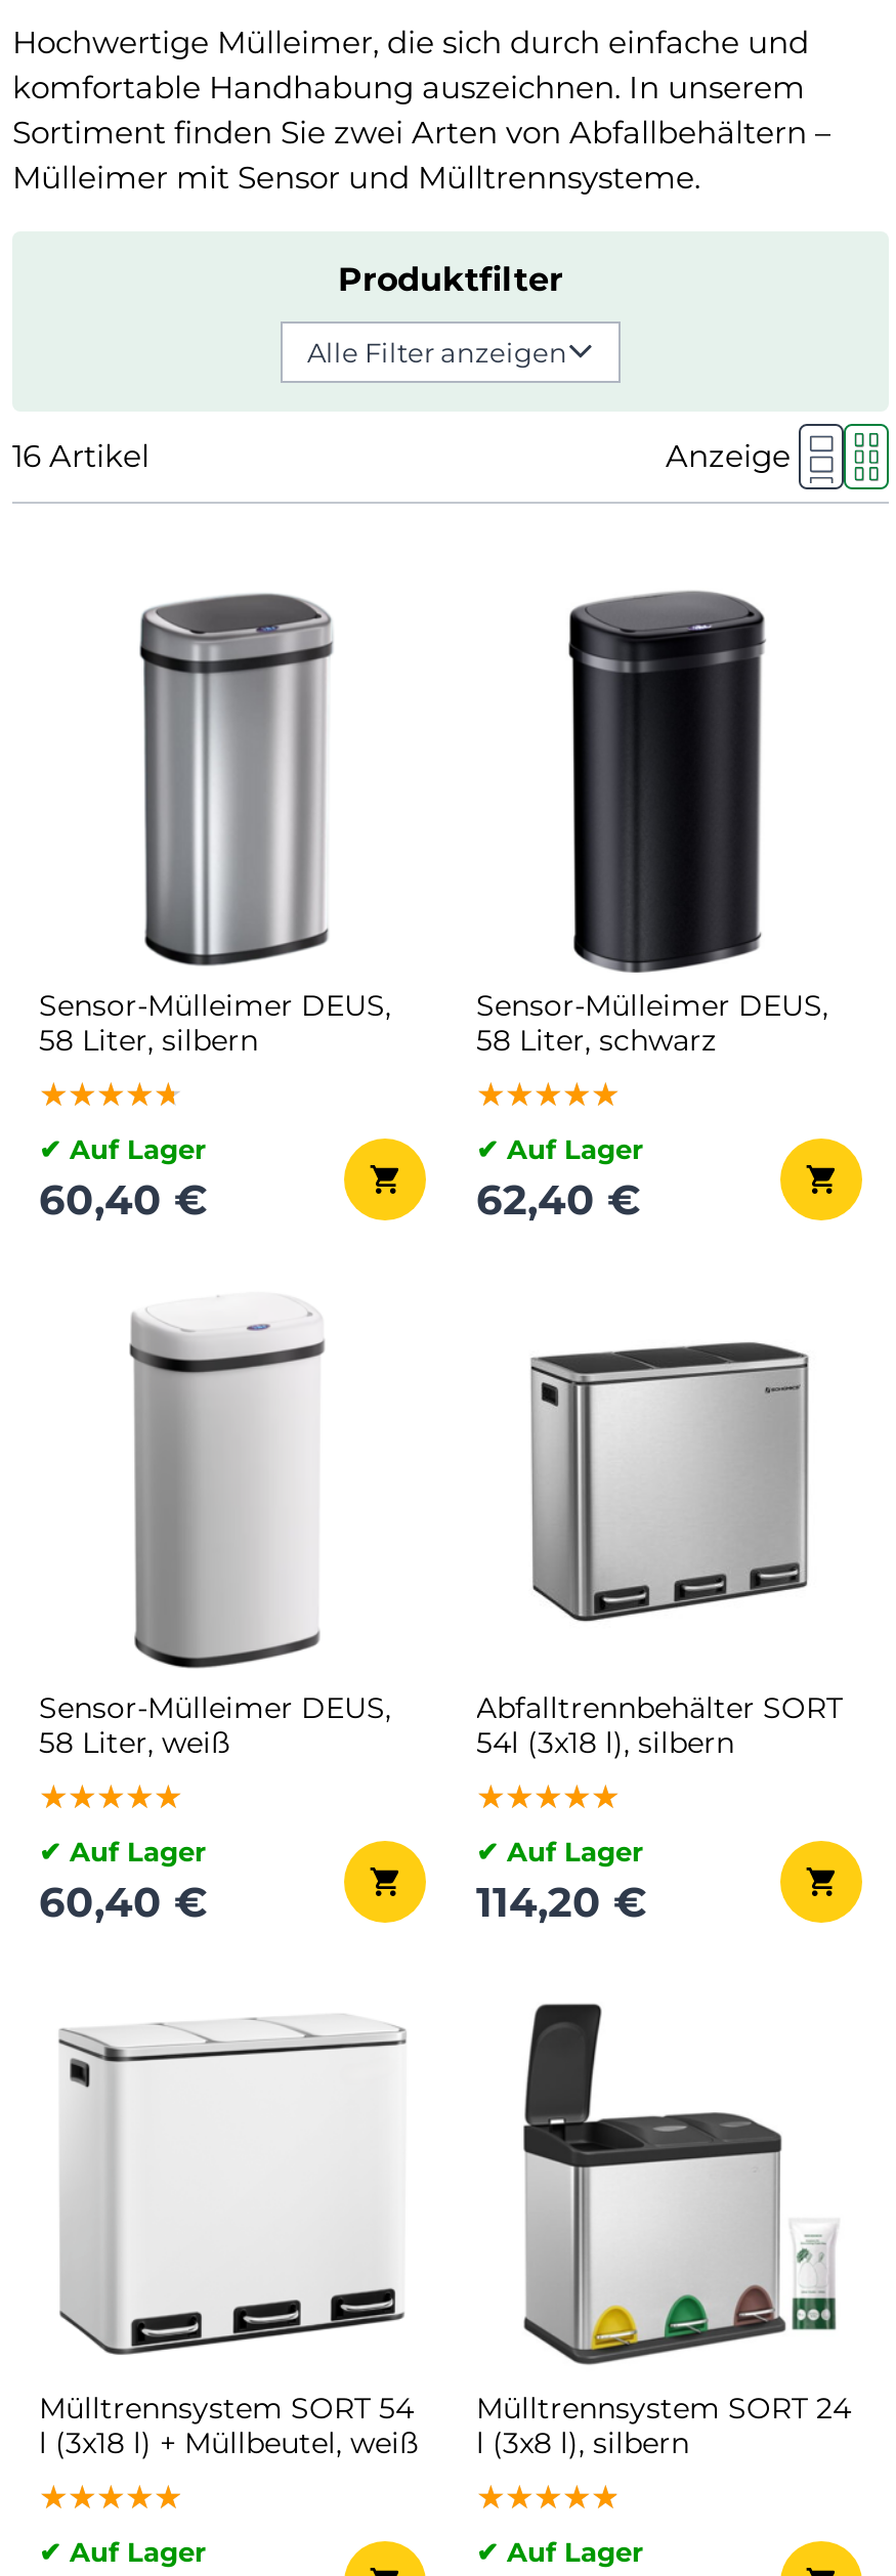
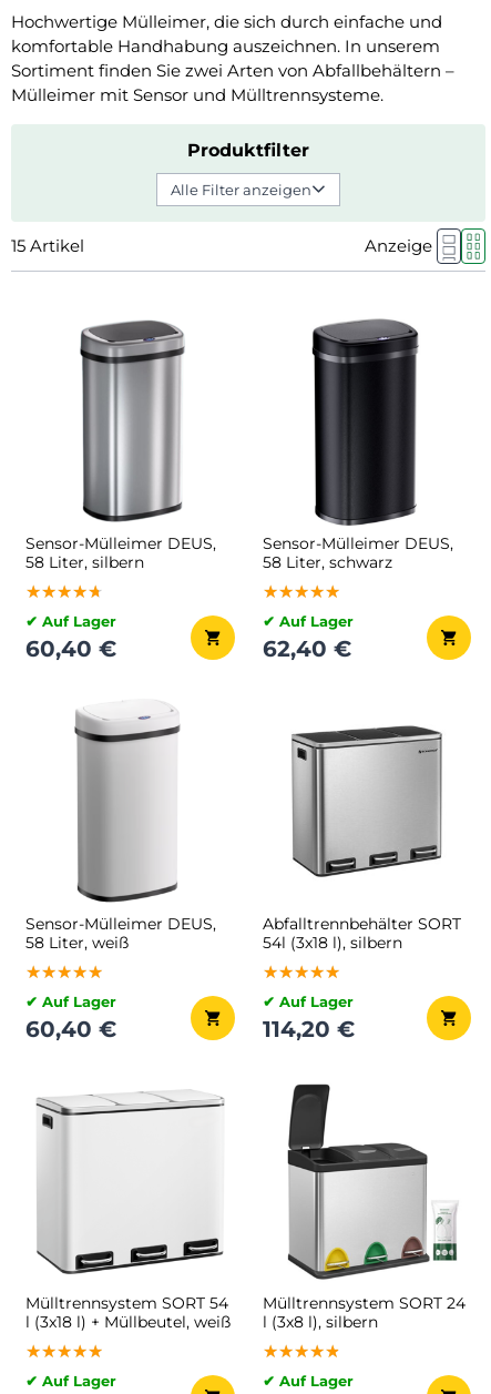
[12,435,150,474] 16 Artikel -> [11,235,84,256] 15 Artikel

